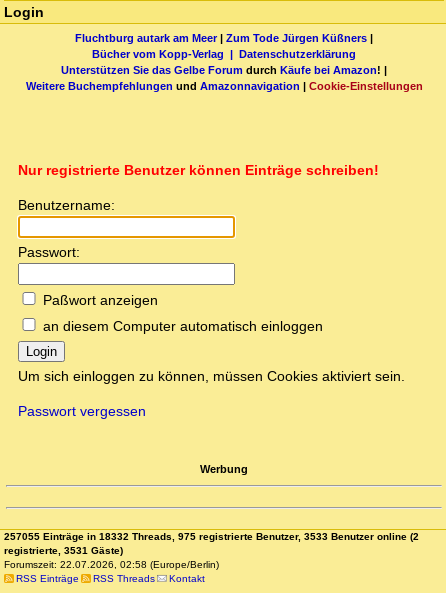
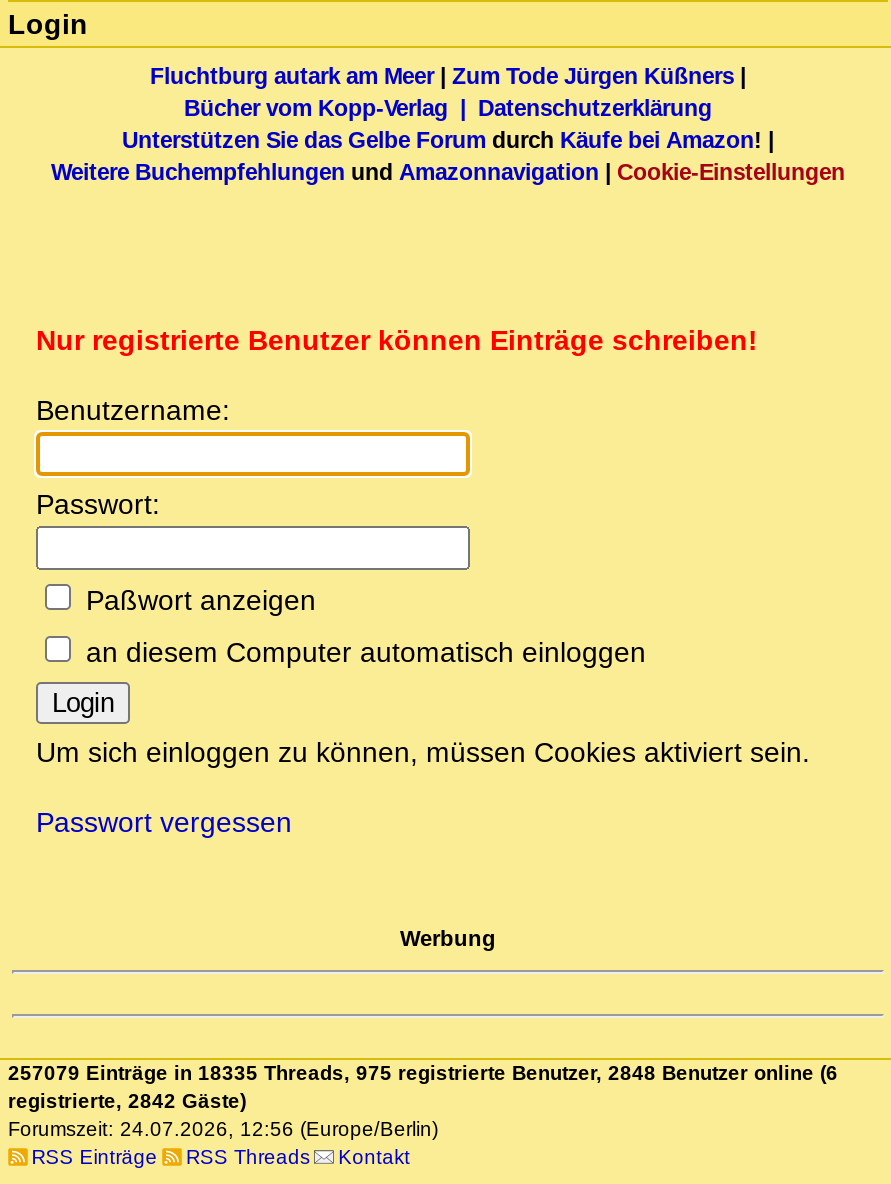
[4,531,419,542] 257055 Einträge in 18332 Threads, 975 registrierte Benutzer, 3533 Benutzer online (2 -> [8,1063,838,1085] 257079 Einträge in 18335 Threads, 975 registrierte Benutzer, 2848 Benutzer online (6
[4,545,123,556] registrierte, 3531 Gäste) -> [8,1091,246,1113] registrierte, 2842 Gäste)
[4,559,219,570] Forumszeit: 22.07.2026, 02:58 (Europe/Berlin) -> [8,1119,438,1141] Forumszeit: 24.07.2026, 12:56 (Europe/Berlin)

